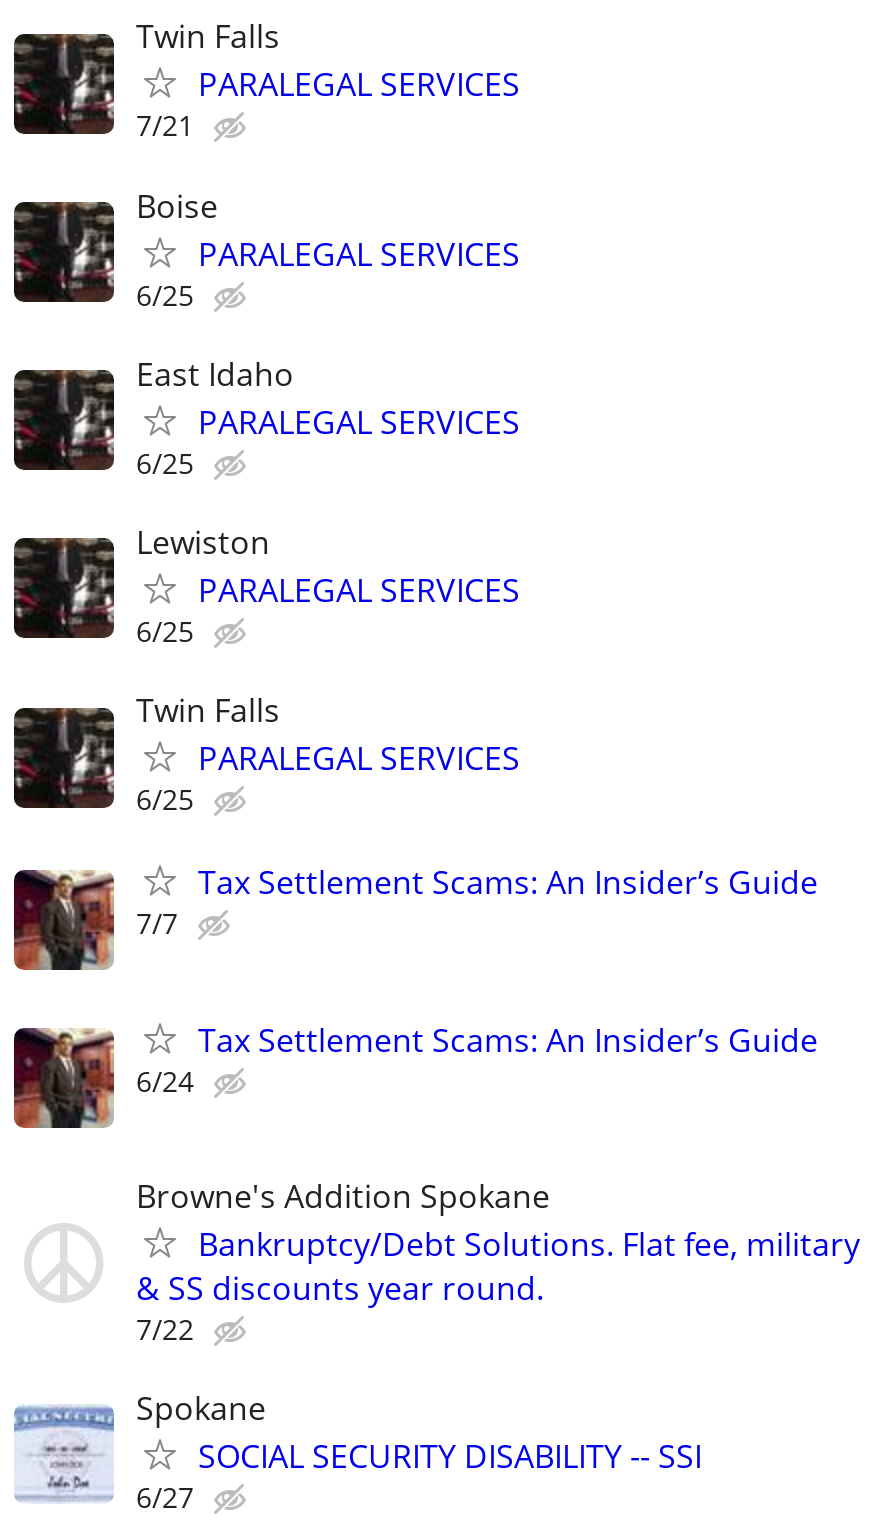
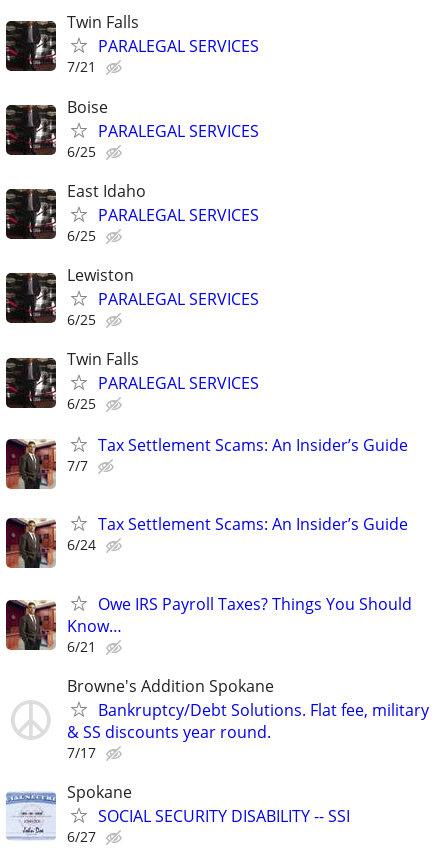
none -> [67,593,412,656] Owe IRS Payroll Taxes? Things You Should | Know… | 6/21
[136,1309,194,1347] 7/22 -> [67,743,96,762] 7/17

